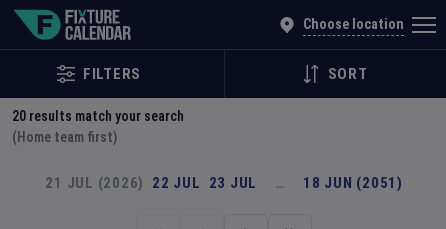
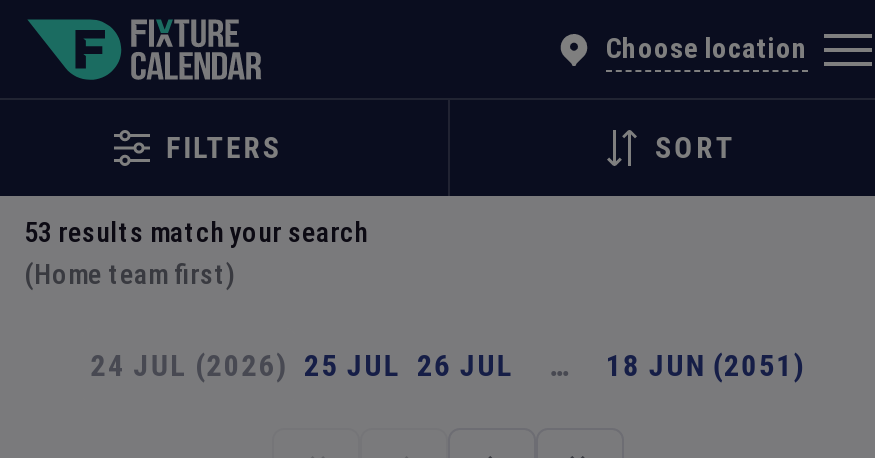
[12,108,184,124] 20 results match your search -> [24,216,368,248] 53 results match your search
[45,174,257,192] 21 JUL (2026) 22 JUL 23 JUL -> [90,348,514,384] 24 JUL (2026) 25 JUL 26 JUL

